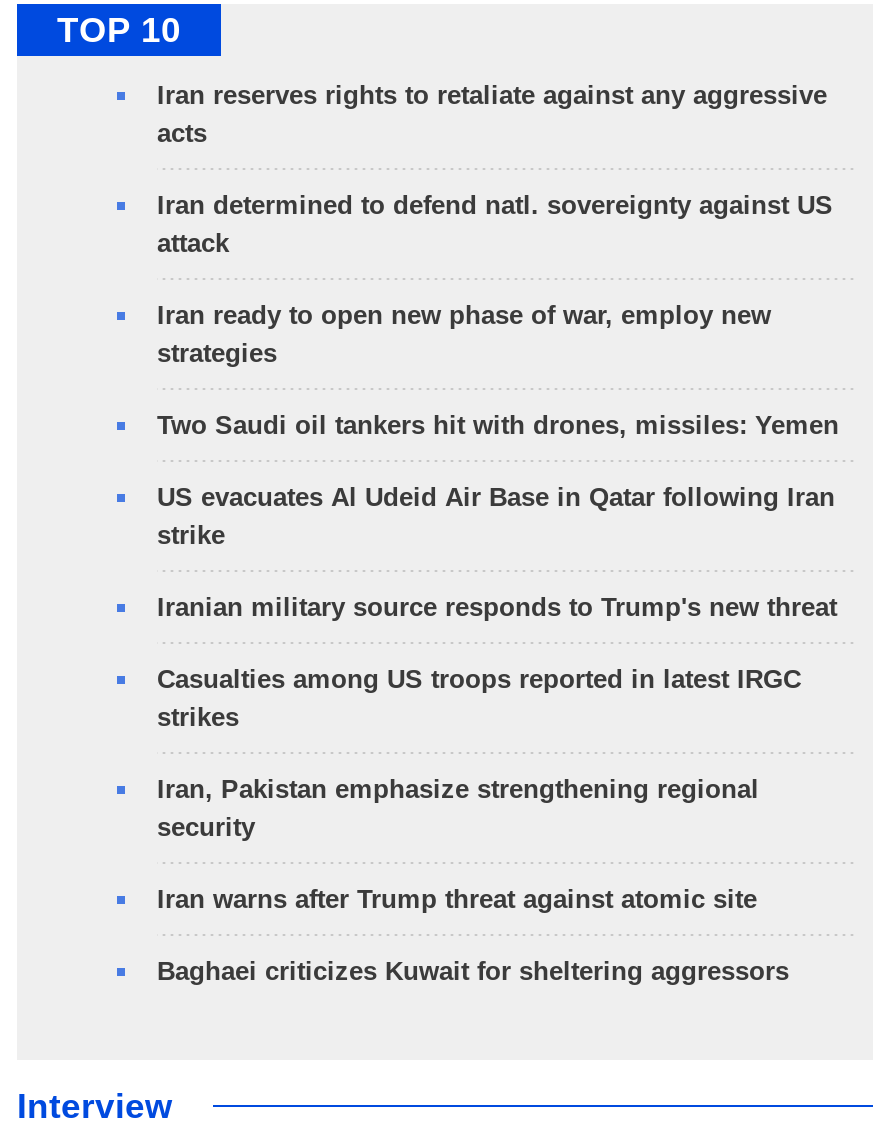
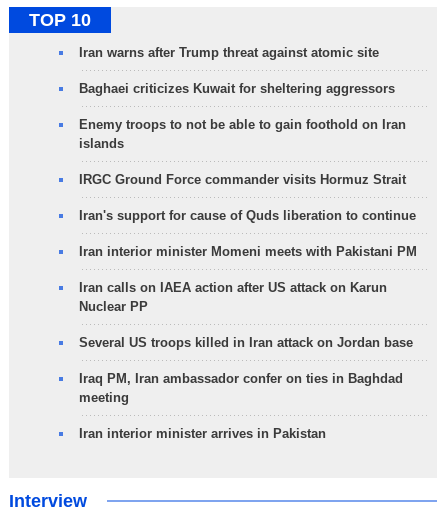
[157,80,839,842] Iran reserves rights to retaliate against any aggressive | acts | Iran determined to defend natl. sovereignty against US | attack | Iran ready to open new phase of war, employ new | strategies | Two Saudi oil tankers hit with drones, missiles: Yemen | US evacuates Al Udeid Air Base in Qatar following Iran | strike | Iranian military source responds to Trump's new threat | Casualties among US troops reported in latest IRGC | strikes | Iran, Pakistan emphasize strengthening regional | security -> none
moved [157,884,789,986] -> [79,45,395,96]: Iran warns after Trump threat against atomic site | Baghaei criticizes Kuwait for sheltering aggressors
none -> [79,117,417,441] Enemy troops to not be able to gain foothold on Iran | islands | IRGC Ground Force commander visits Hormuz Strait | Iran's support for cause of Quds liberation to continue | Iran interior minister Momeni meets with Pakistani PM | Iran calls on IAEA action after US attack on Karun | Nuclear PP | Several US troops killed in Iran attack on Jordan base | Iraq PM, Iran ambassador confer on ties in Baghdad | meeting | Iran interior minister arrives in Pakistan

